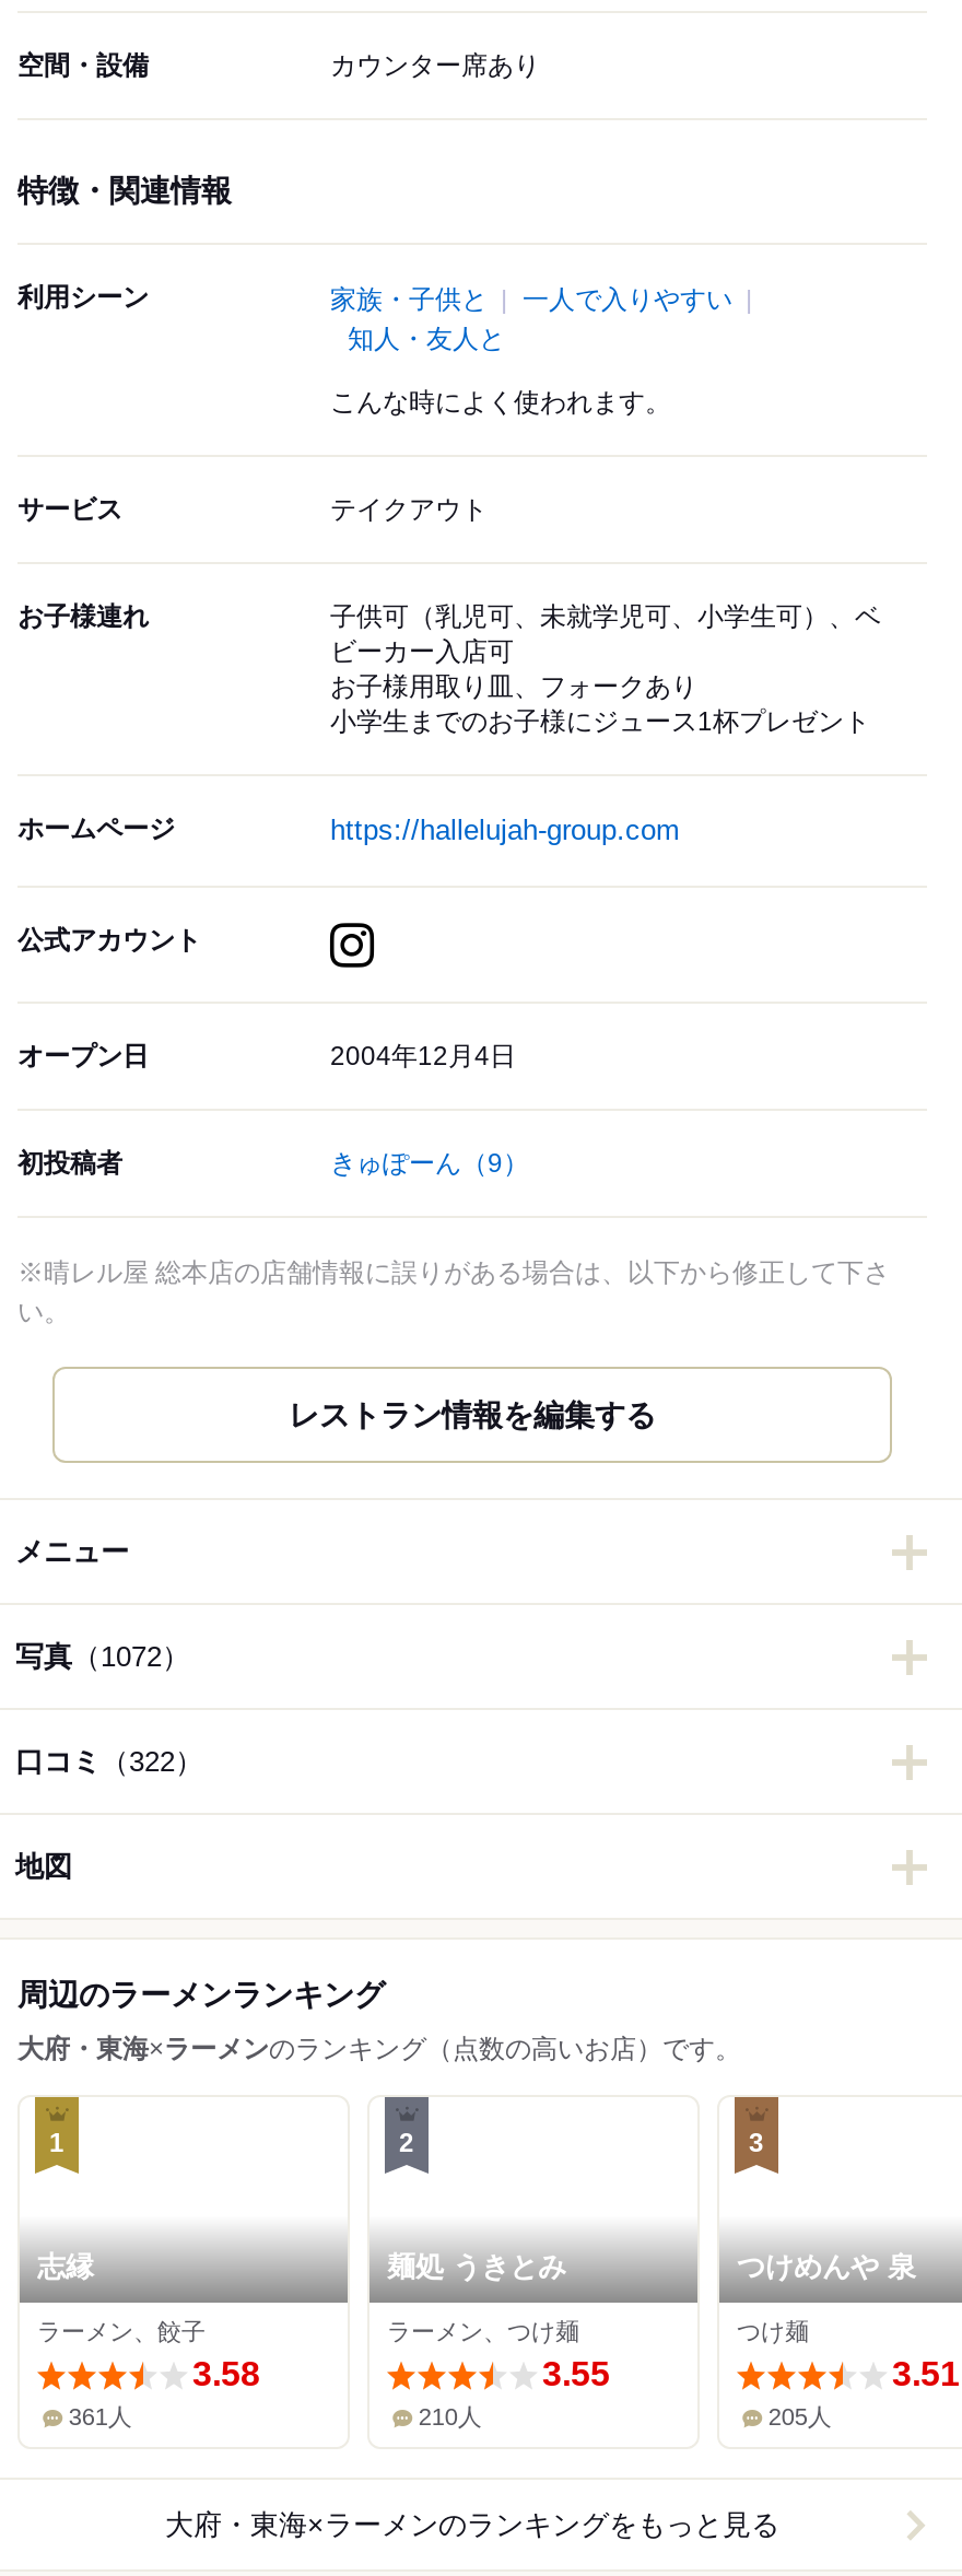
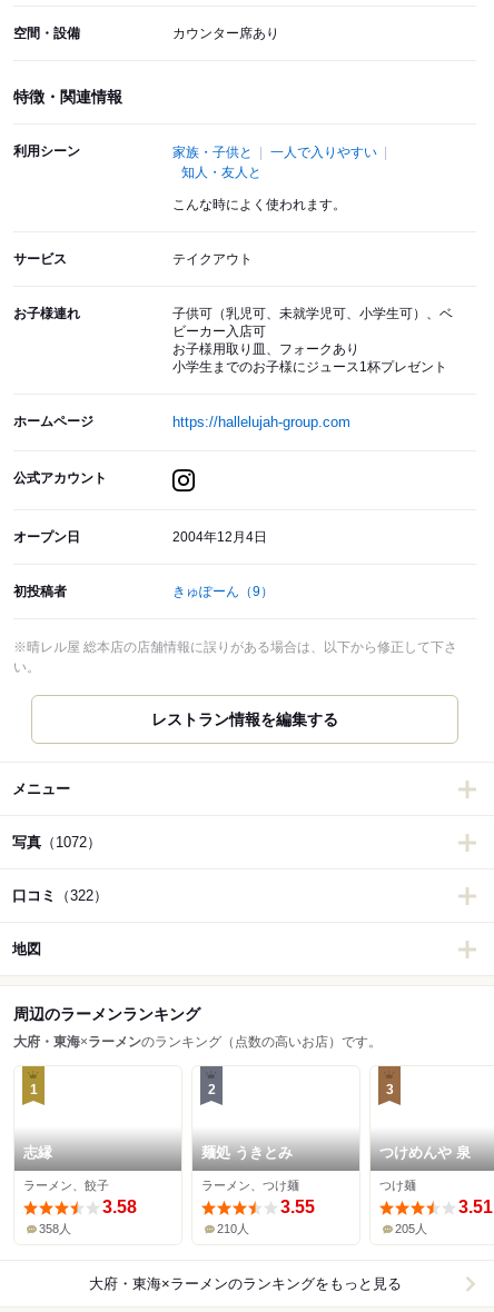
[69,2404,132,2430] 361人 -> [39,1222,72,1236] 358人

